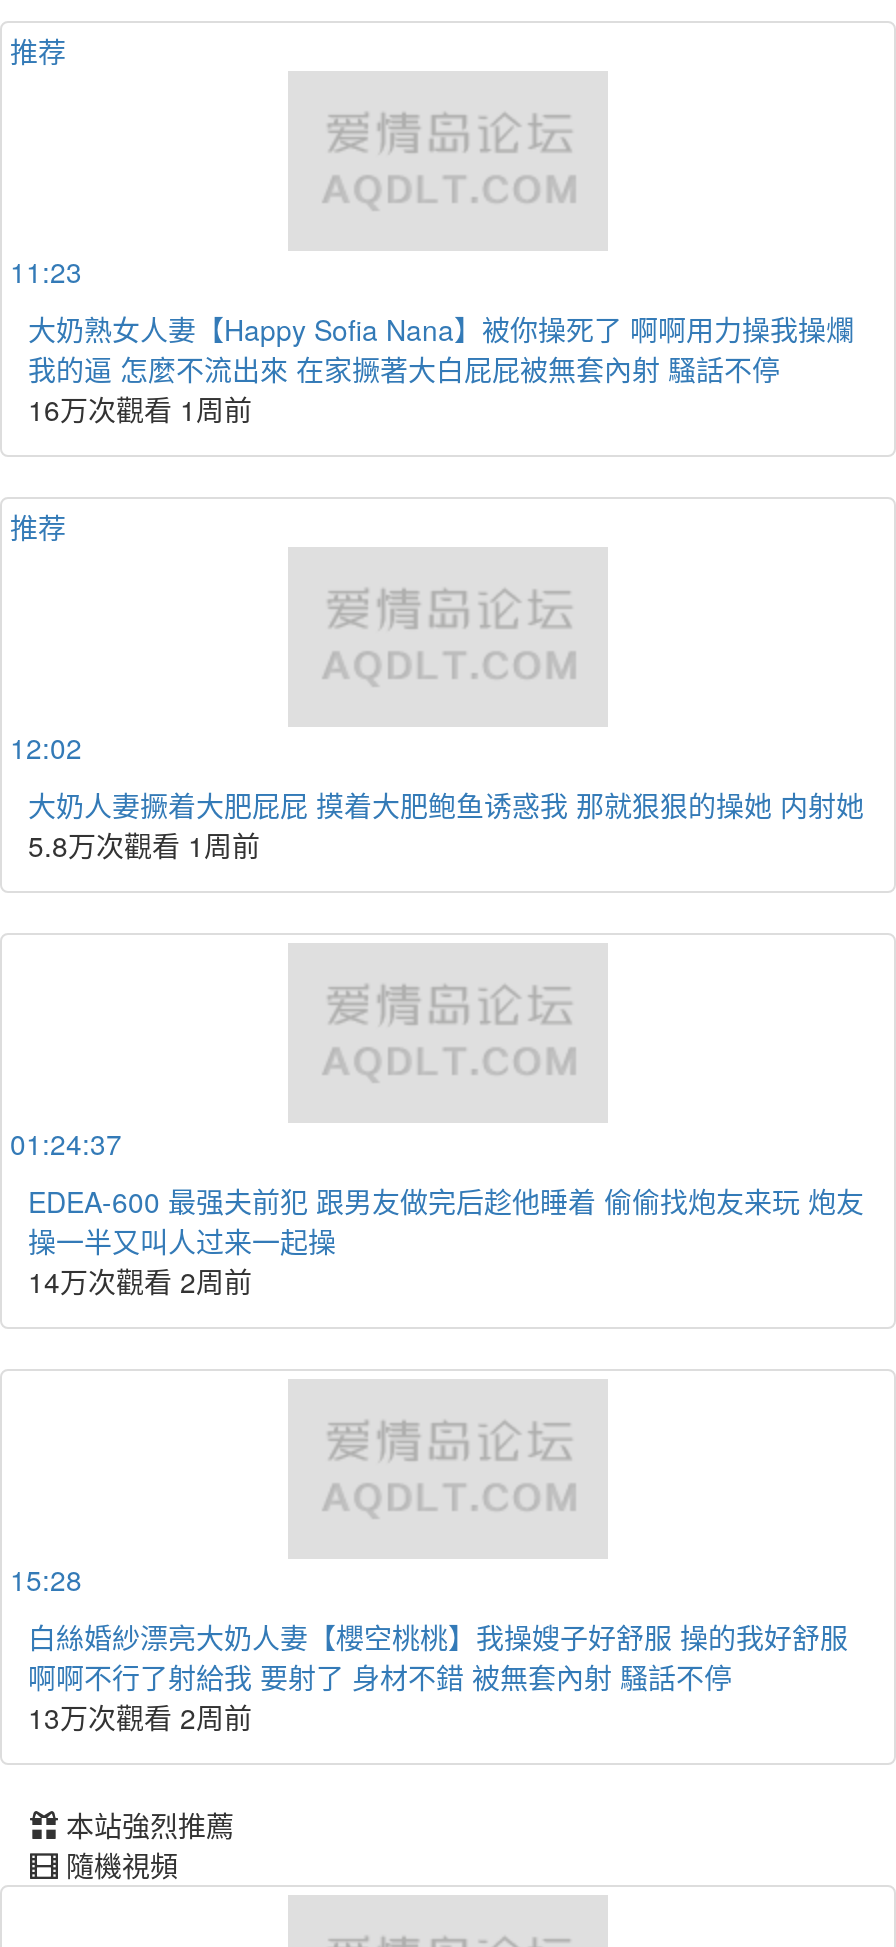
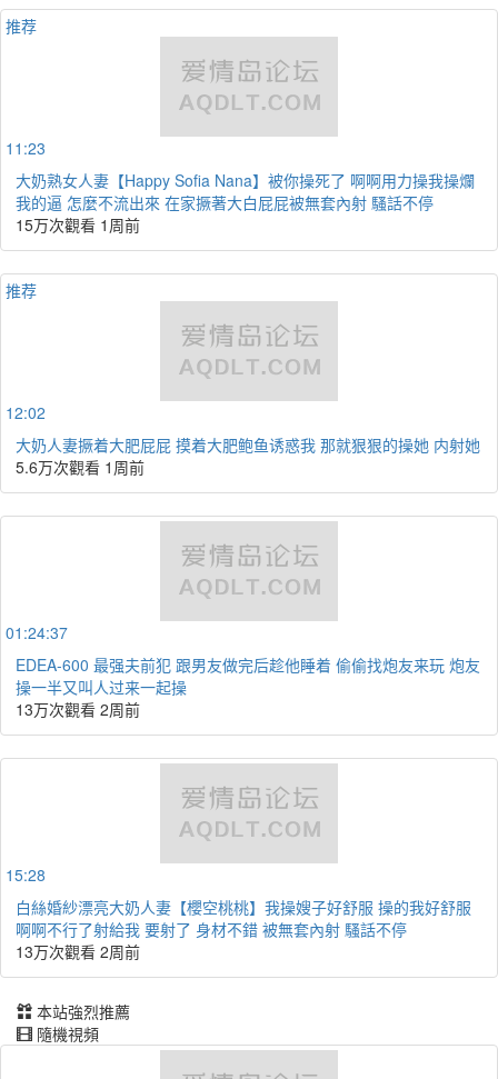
[28,389,252,429] 16万次觀看 1周前 -> [16,213,140,236] 15万次觀看 1周前
[28,825,260,865] 5.8万次觀看 1周前 -> [16,456,145,478] 5.6万次觀看 1周前
[28,1261,252,1301] 14万次觀看 2周前 -> [16,698,140,720] 13万次觀看 2周前

